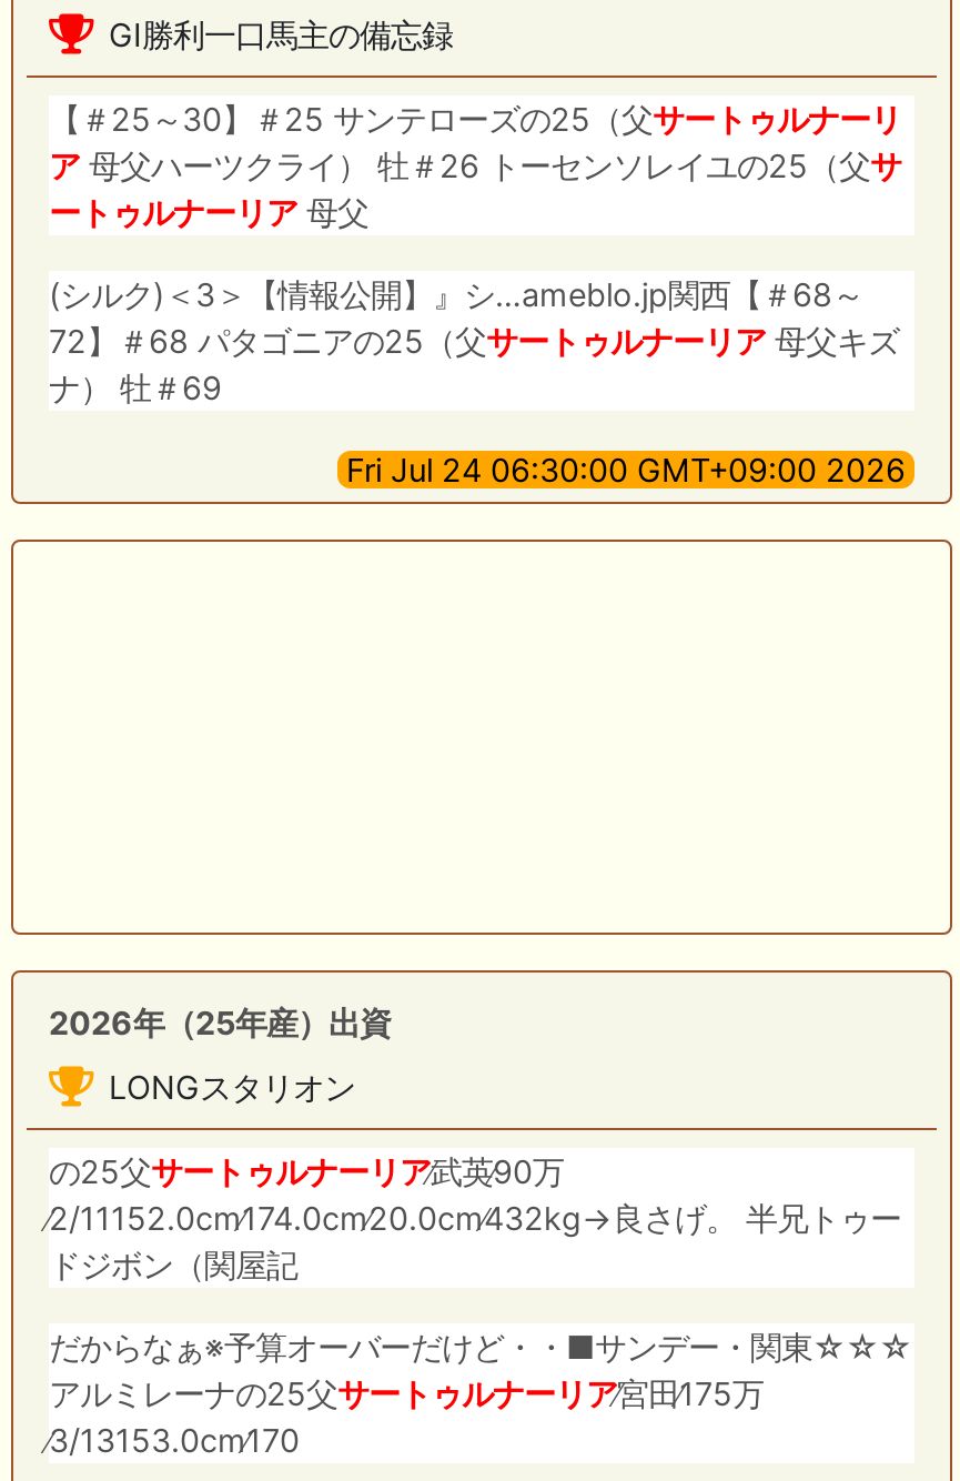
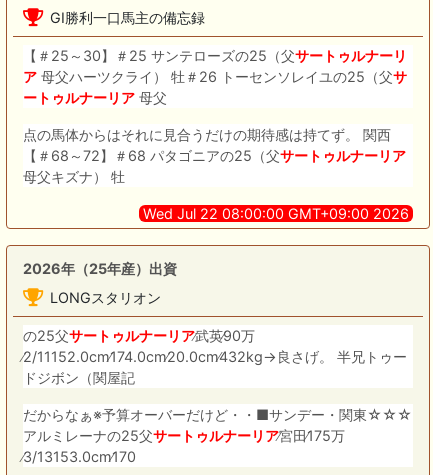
[49,274,899,405] (シルク)＜3＞【情報公開】』シ…ameblo.jp関西【＃68～ | 72】＃68 パタゴニアの25（父サートゥルナーリア母父キズ | ナ） 牡＃69 -> [23,125,406,184] 点の馬体からはそれに見合うだけの期待感は持てず。 関西 | 【＃68～72】＃68 パタゴニアの25（父サートゥルナーリア | 母父キズナ） 牡
[346,450,906,487] Fri Jul 24 06:30:00 GMT+09:00 2026 -> [143,204,409,221] Wed Jul 22 08:00:00 GMT+09:00 2026

